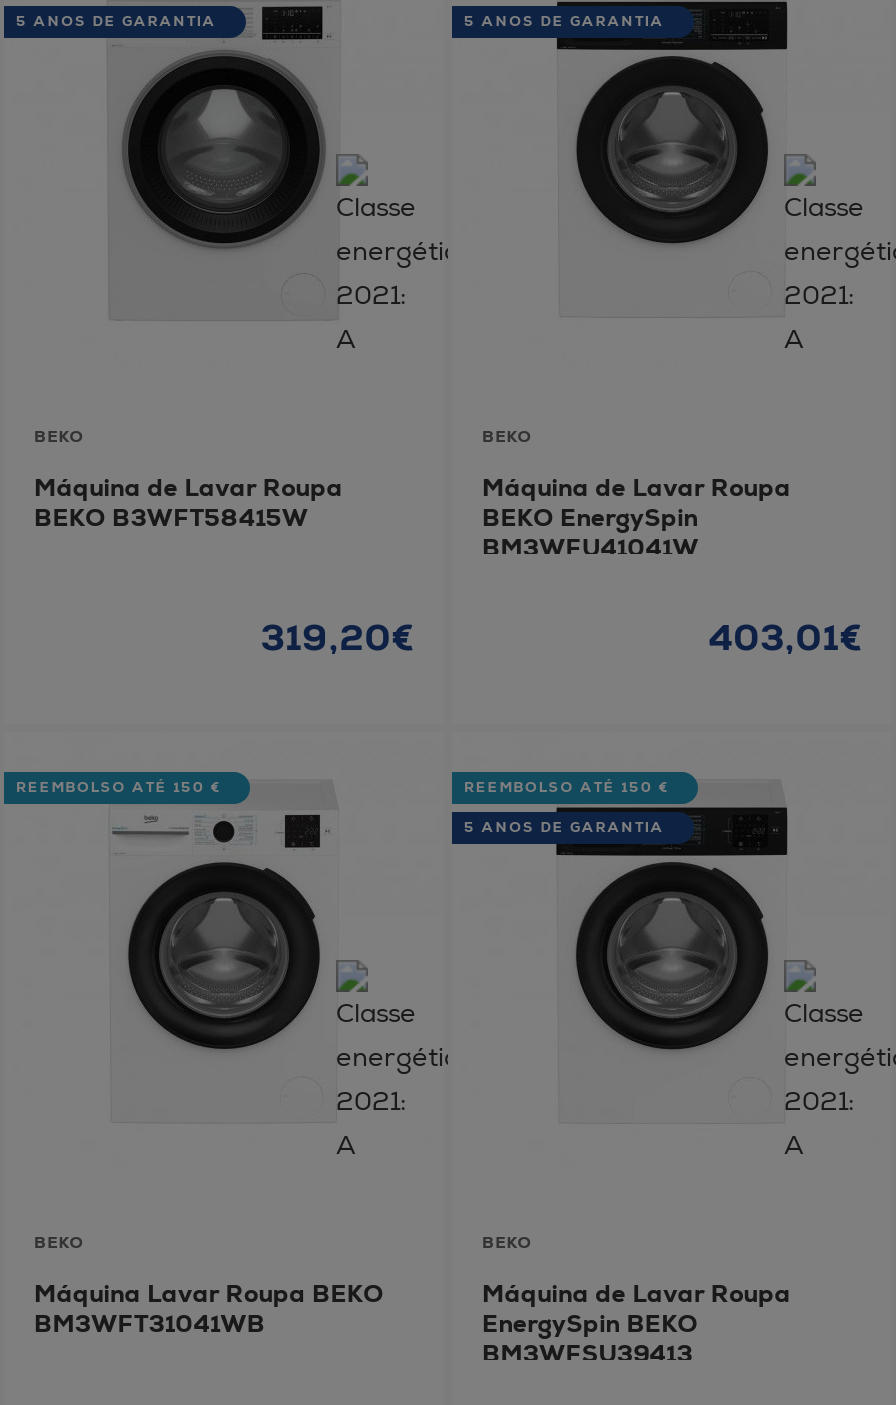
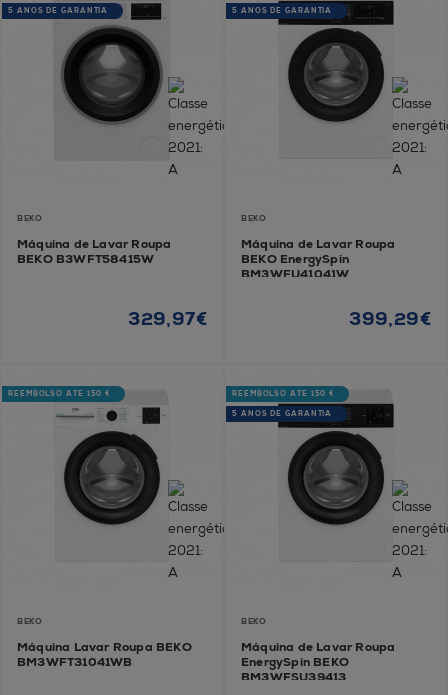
[260,619,414,661] 319,20€ -> [128,309,207,330] 329,97€
[708,619,862,661] 403,01€ -> [349,309,431,330] 399,29€

